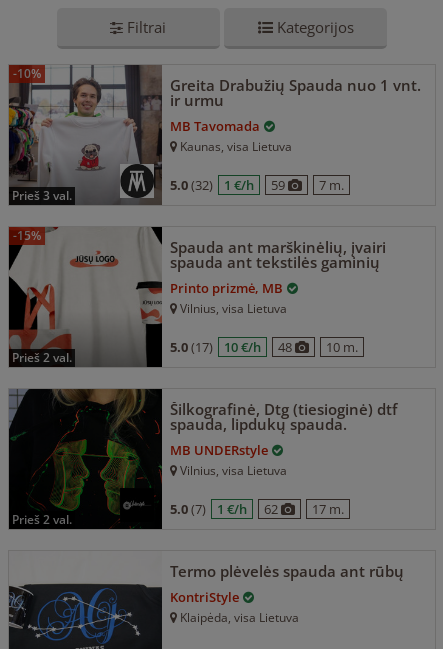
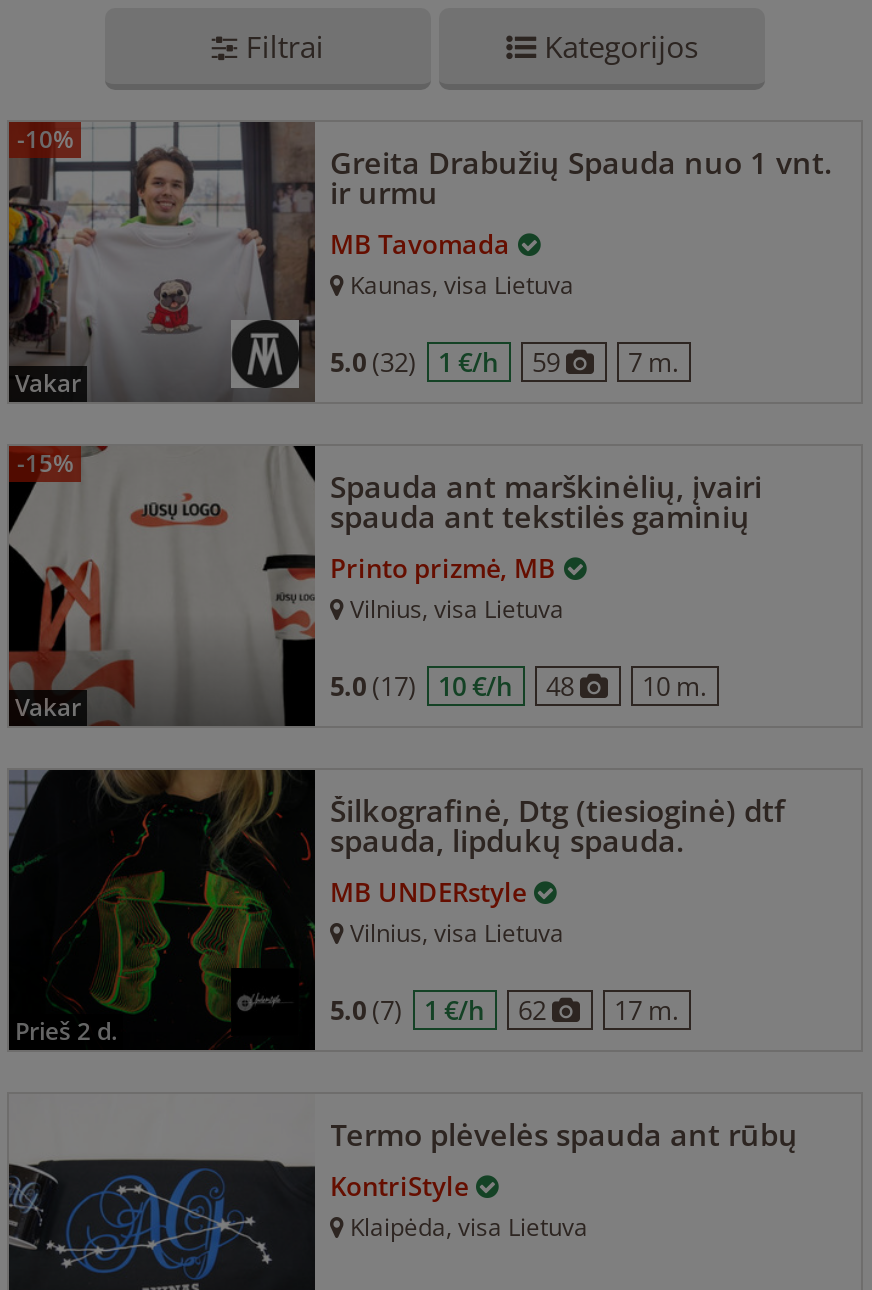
[19,187,72,204] prieš 3 val. -> [29,367,81,401] vakar
[19,349,72,366] prieš 2 val. -> [29,691,81,725] vakar
[19,511,72,528] prieš 2 val. -> [29,1015,117,1049] prieš 2 d.

